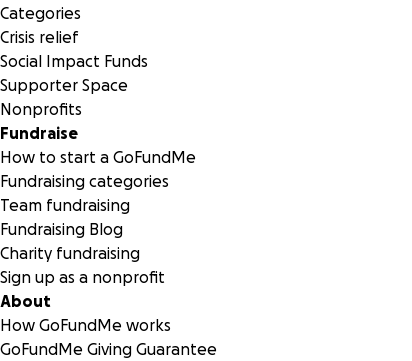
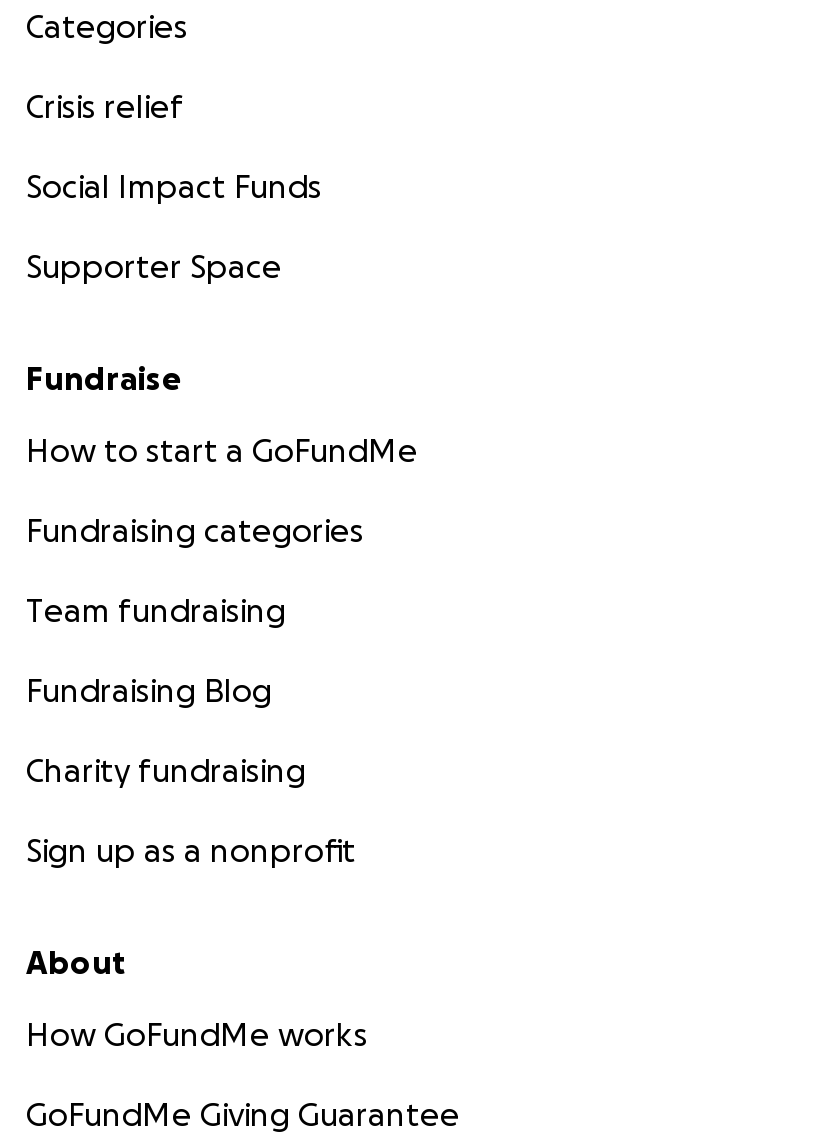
[0,100,82,118] Nonprofits -> none

